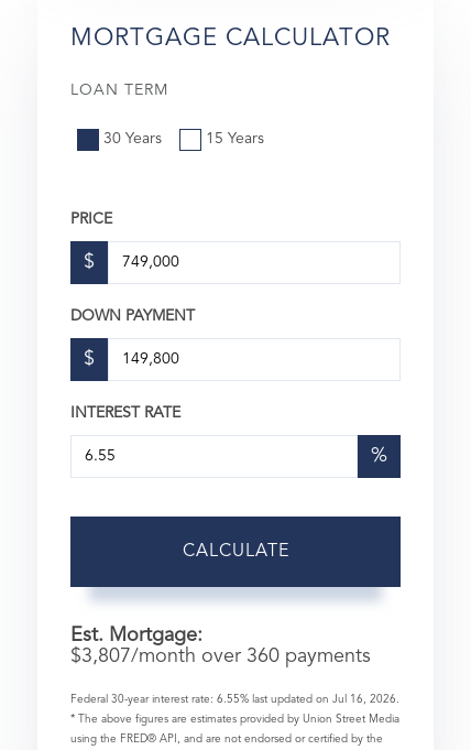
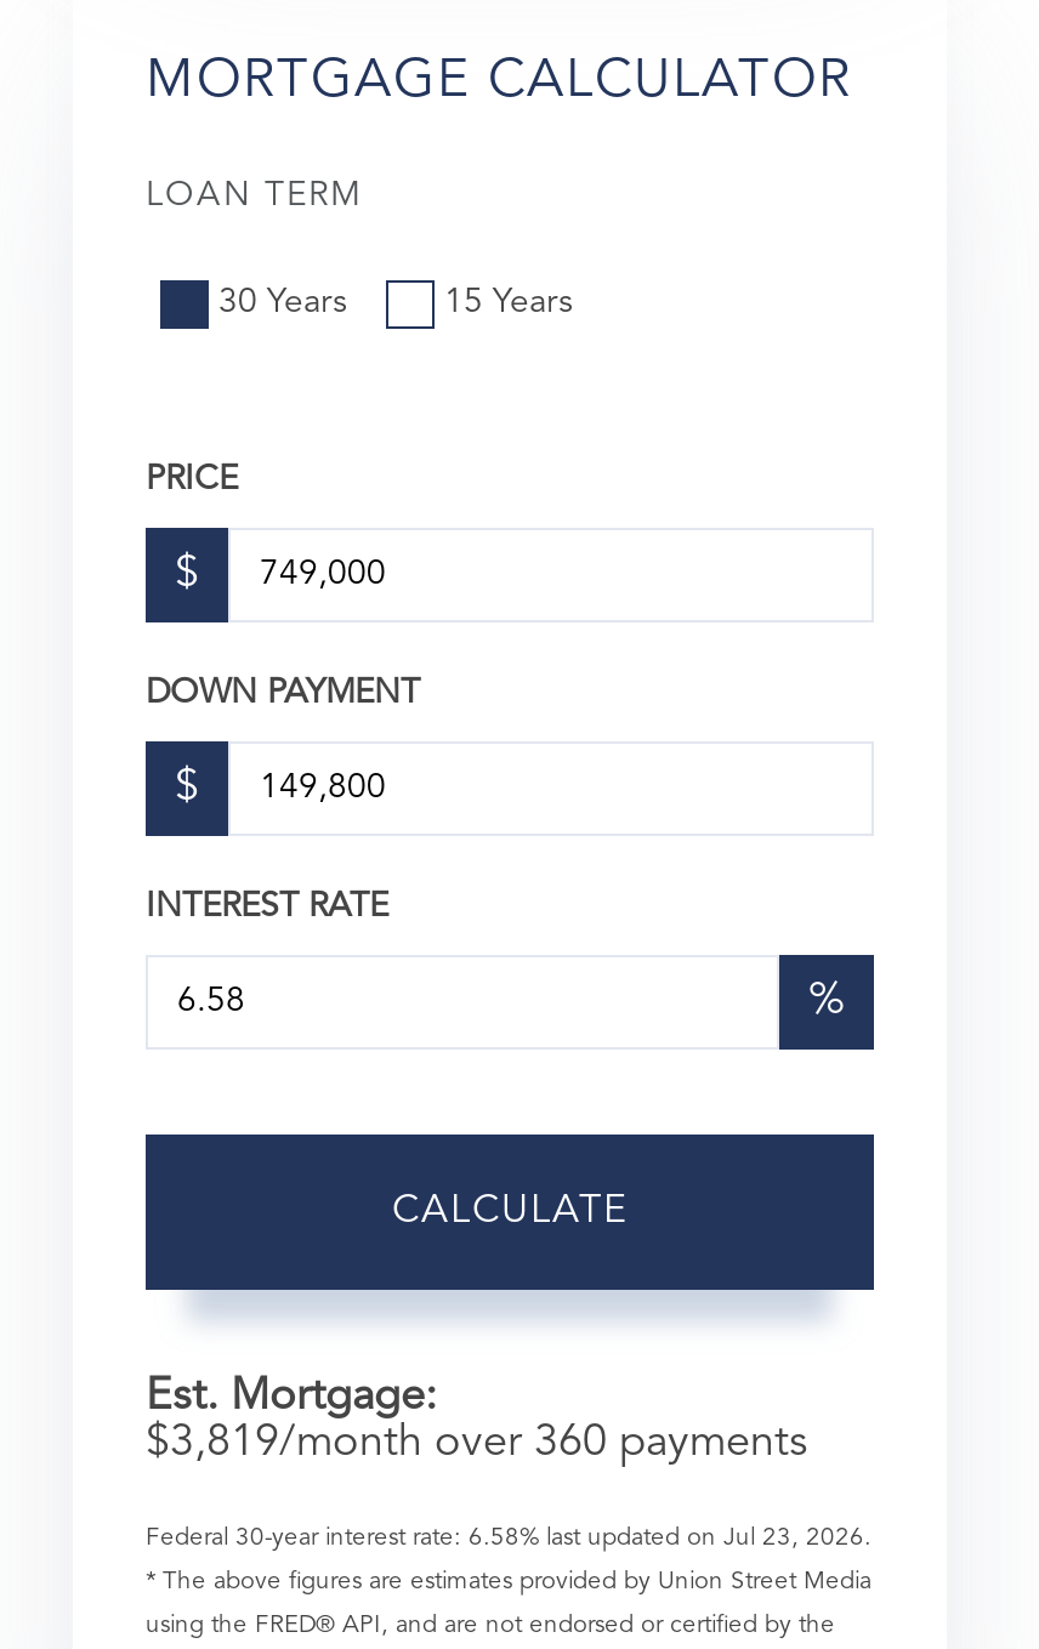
[70,646,371,666] $3,807/month over 360 payments -> [146,1421,808,1464] $3,819/month over 360 payments
[70,694,399,705] Federal 30-year interest rate: 6.55% last updated on Jul 16, 2026. -> [146,1525,871,1549] Federal 30-year interest rate: 6.58% last updated on Jul 23, 2026.

